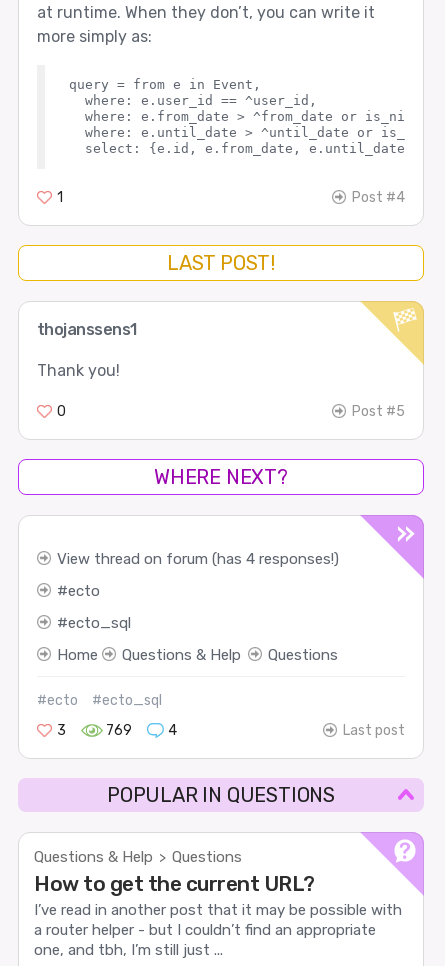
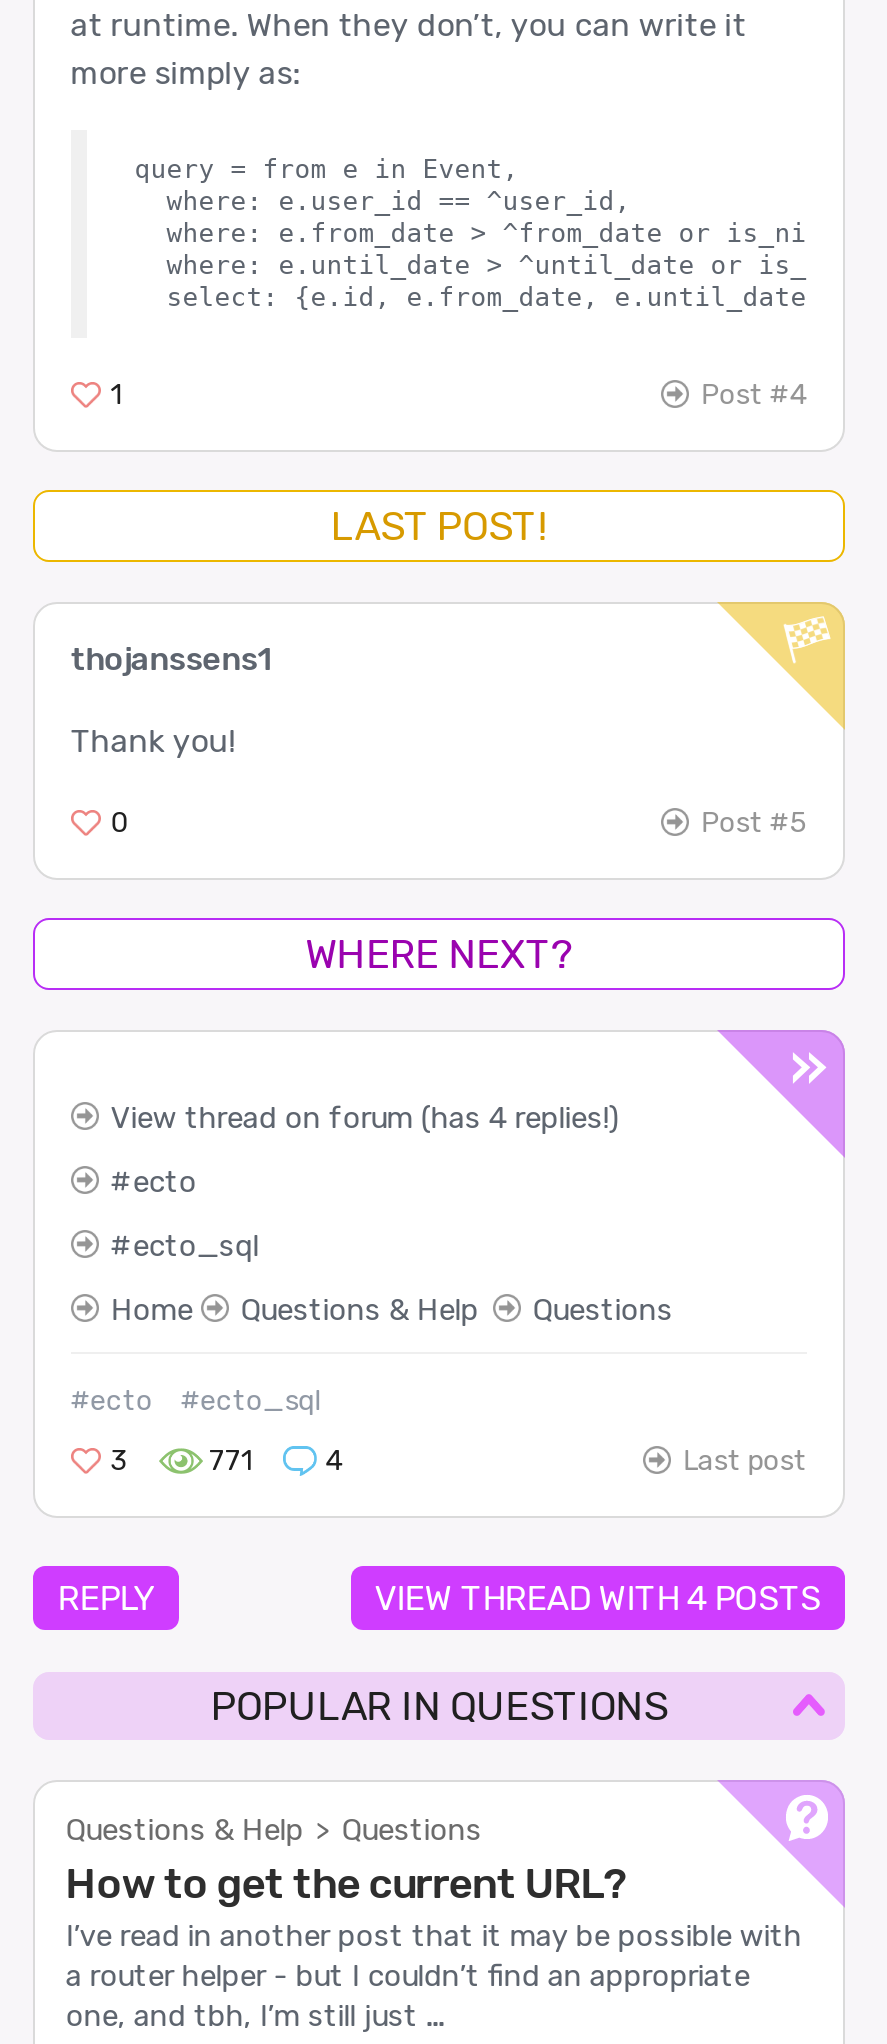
[57,550,339,568] View thread on forum (has 4 responses!) -> [111,1100,619,1136] View thread on forum (has 4 replies!)
[106,722,132,739] 769 -> [209,1444,253,1478] 771
none -> [57,1578,821,1618] REPLY | VIEW THREAD WITH 4 POSTS

